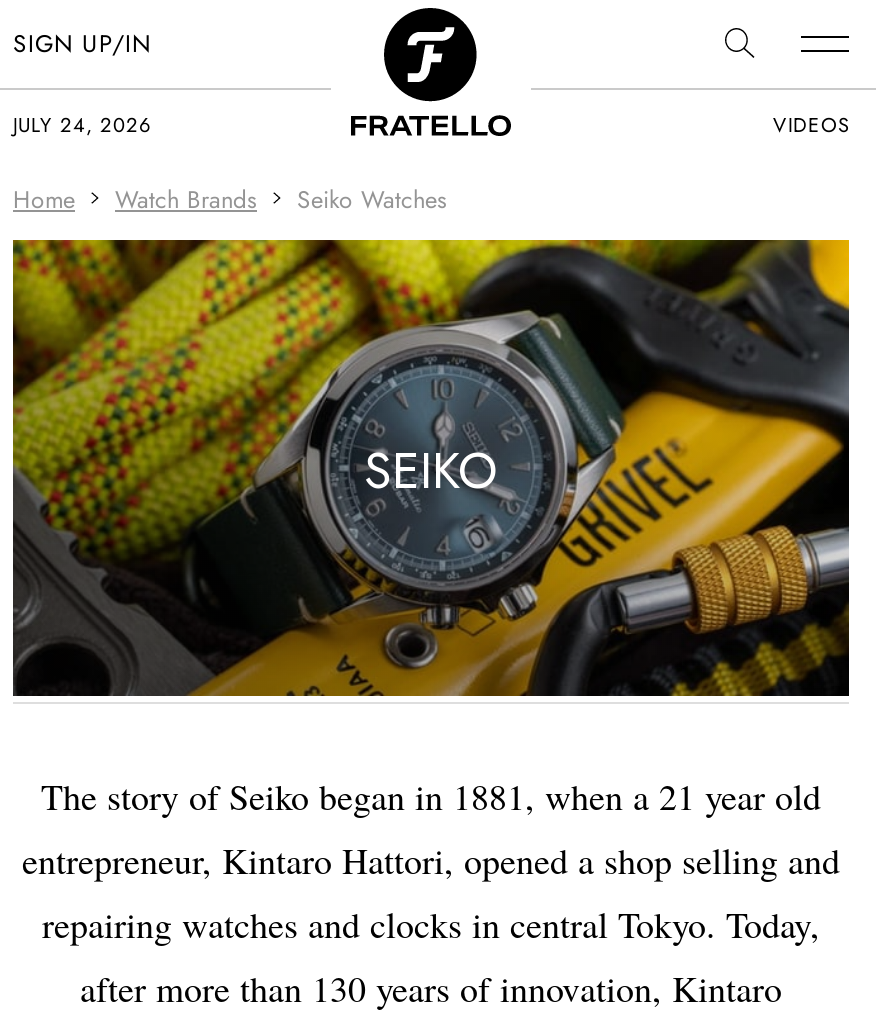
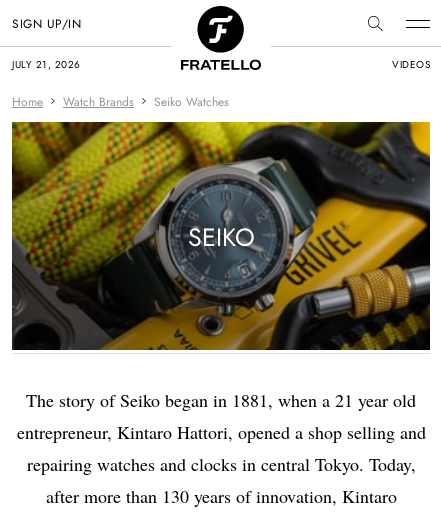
[13,110,152,140] JULY 24, 2026 -> [12,57,80,72] JULY 21, 2026

